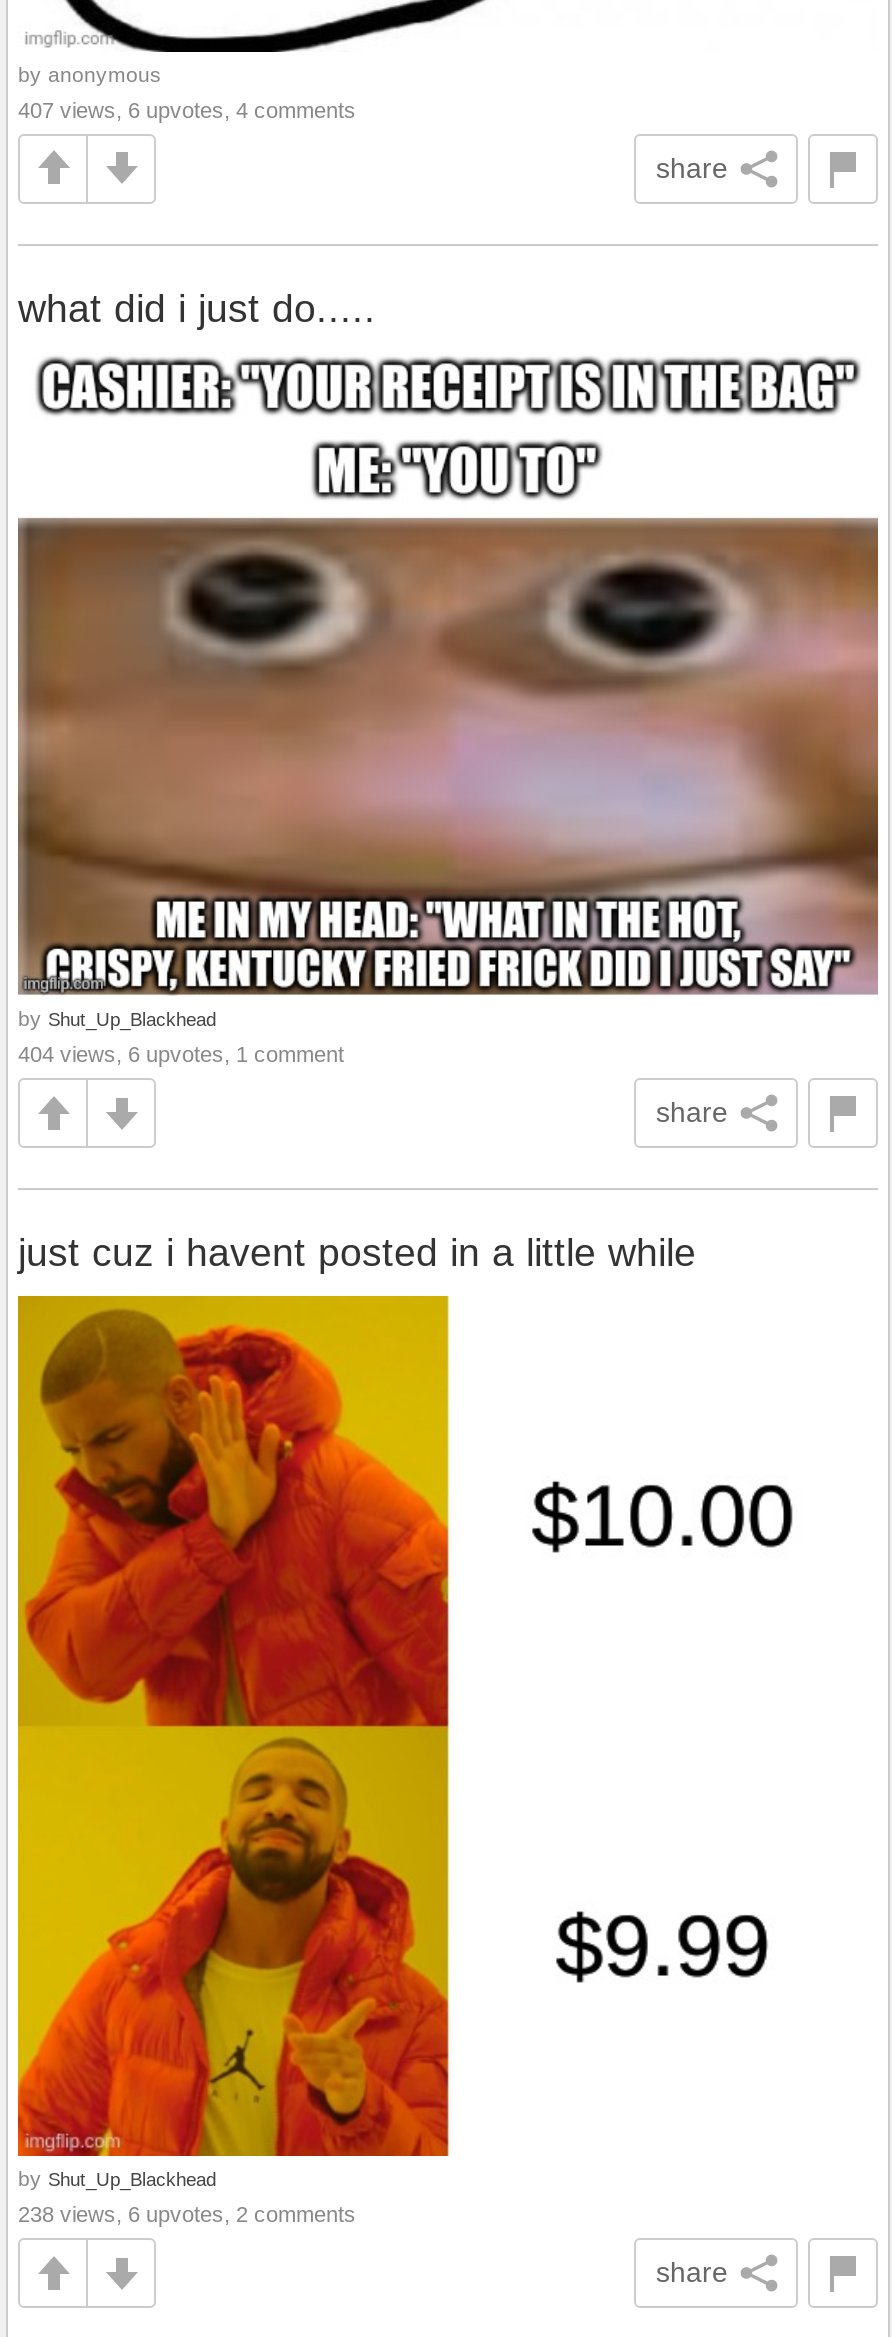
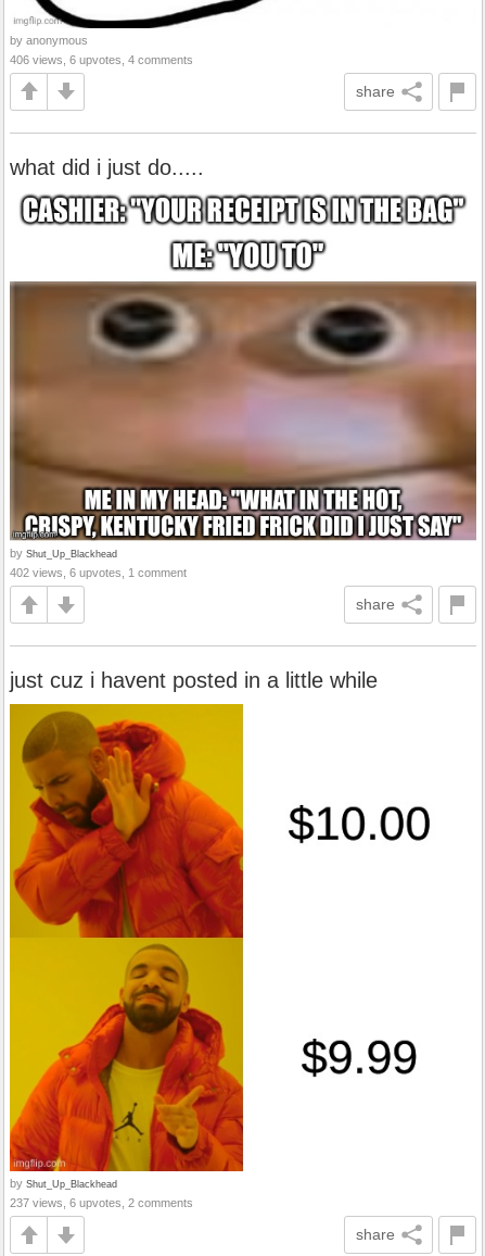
[18,98,356,122] 407 views, 6 upvotes, 4 comments -> [10,53,193,66] 406 views, 6 upvotes, 4 comments
[18,1043,344,1067] 404 views, 6 upvotes, 1 comment -> [10,567,187,580] 402 views, 6 upvotes, 1 comment
[18,2203,356,2227] 238 views, 6 upvotes, 2 comments -> [10,1197,193,1210] 237 views, 6 upvotes, 2 comments

